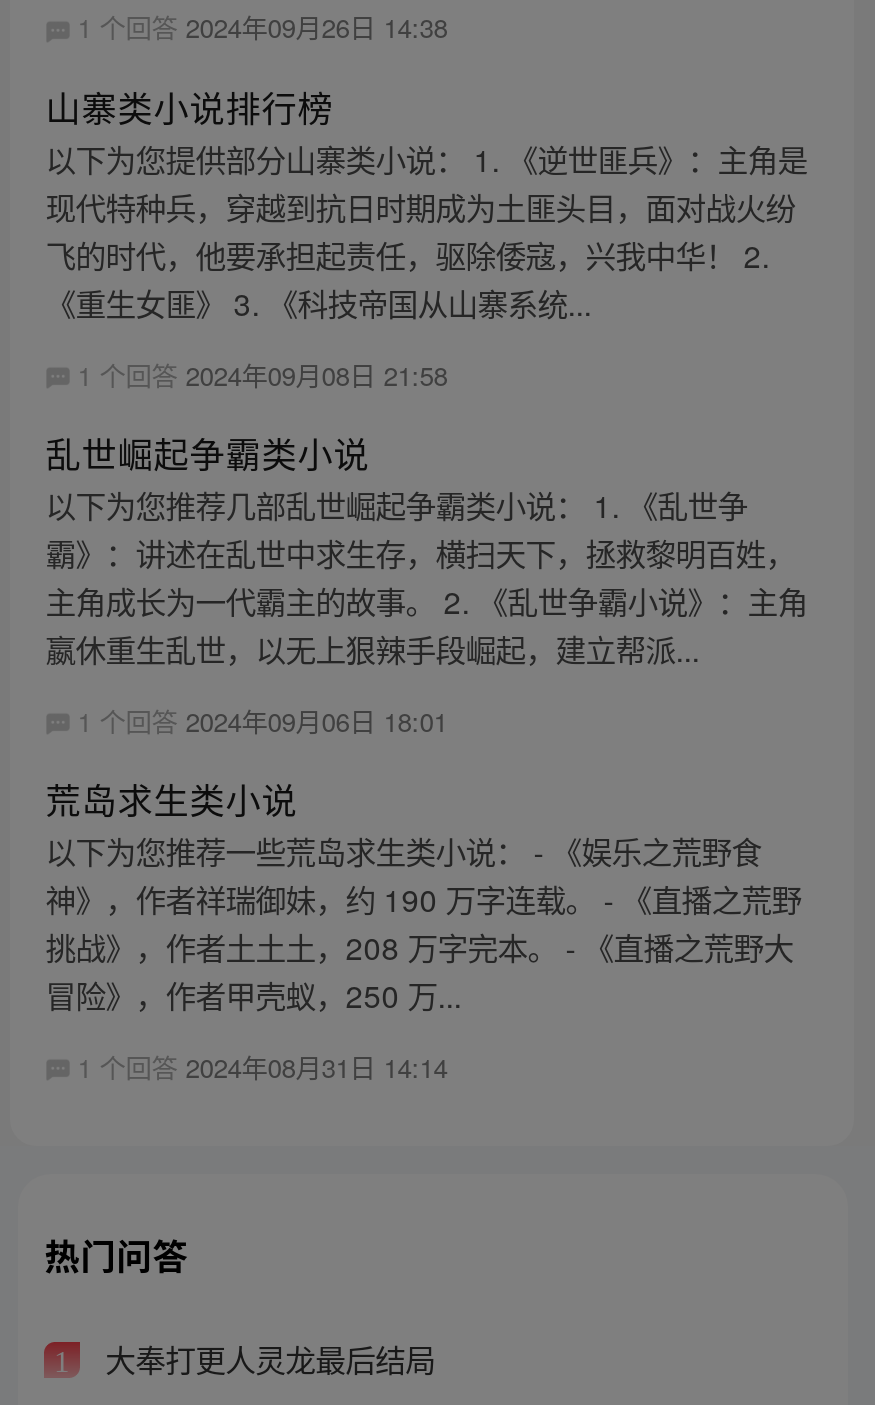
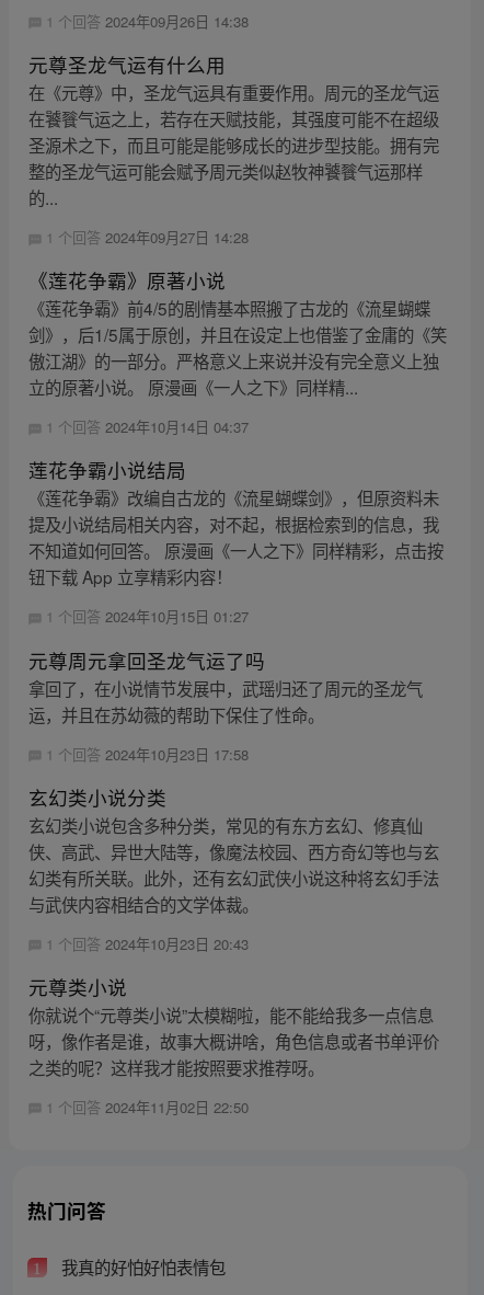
[46,81,808,1086] 山寨类小说排行榜 | 以下为您提供部分山寨类小说： 1. 《逆世匪兵》：主角是 | 现代特种兵，穿越到抗日时期成为土匪头目，面对战火纷 | 飞的时代，他要承担起责任，驱除倭寇，兴我中华！ 2. | 《重生女匪》 3. 《科技帝国从山寨系统... | 1 个回答2024年09月08日 21:58 | 乱世崛起争霸类小说 | 以下为您推荐几部乱世崛起争霸类小说： 1. 《乱世争 | 霸》：讲述在乱世中求生存，横扫天下，拯救黎明百姓， | 主角成长为一代霸主的故事。 2. 《乱世争霸小说》：主角 | 嬴休重生乱世，以无上狠辣手段崛起，建立帮派... | 1 个回答2024年09月06日 18:01 | 荒岛求生类小说 | 以下为您推荐一些荒岛求生类小说： - 《娱乐之荒野食 | 神》，作者祥瑞御妹，约 190 万字连载。 - 《直播之荒野 | 挑战》，作者土土土，208 万字完本。 - 《直播之荒野大 | 冒险》，作者甲壳蚁，250 万... | 1 个回答2024年08月31日 14:14 -> [28,50,447,1117] 元尊圣龙气运有什么用 | 在《元尊》中，圣龙气运具有重要作用。周元的圣龙气运 | 在饕餮气运之上，若存在天赋技能，其强度可能不在超级 | 圣源术之下，而且可能是能够成长的进步型技能。拥有完 | 整的圣龙气运可能会赋予周元类似赵牧神饕餮气运那样 | 的... | 1 个回答2024年09月27日 14:28 | 《莲花争霸》原著小说 | 《莲花争霸》前4/5的剧情基本照搬了古龙的《流星蝴蝶 | 剑》，后1/5属于原创，并且在设定上也借鉴了金庸的《笑 | 傲江湖》的一部分。严格意义上来说并没有完全意义上独 | 立的原著小说。 原漫画《一人之下》同样精... | 1 个回答2024年10月14日 04:37 | 莲花争霸小说结局 | 《莲花争霸》改编自古龙的《流星蝴蝶剑》，但原资料未 | 提及小说结局相关内容，对不起，根据检索到的信息，我 | 不知道如何回答。 原漫画《一人之下》同样精彩，点击按 | 钮下载 App 立享精彩内容！ | 1 个回答2024年10月15日 01:27 | 元尊周元拿回圣龙气运了吗 | 拿回了，在小说情节发展中，武瑶归还了周元的圣龙气 | 运，并且在苏幼薇的帮助下保住了性命。 | 1 个回答2024年10月23日 17:58 | 玄幻类小说分类 | 玄幻类小说包含多种分类，常见的有东方玄幻、修真仙 | 侠、高武、异世大陆等，像魔法校园、西方奇幻等也与玄 | 幻类有所关联。此外，还有玄幻武侠小说这种将玄幻手法 | 与武侠内容相结合的文学体裁。 | 1 个回答2024年10月23日 20:43 | 元尊类小说 | 你就说个“元尊类小说”太模糊啦，能不能给我多一点信息 | 呀，像作者是谁，故事大概讲啥，角色信息或者书单评价 | 之类的呢？这样我才能按照要求推荐呀。 | 1 个回答2024年11月02日 22:50
[97,1337,435,1381] 大奉打更人灵龙最后结局 -> [57,1255,225,1279] 我真的好怕好怕表情包

